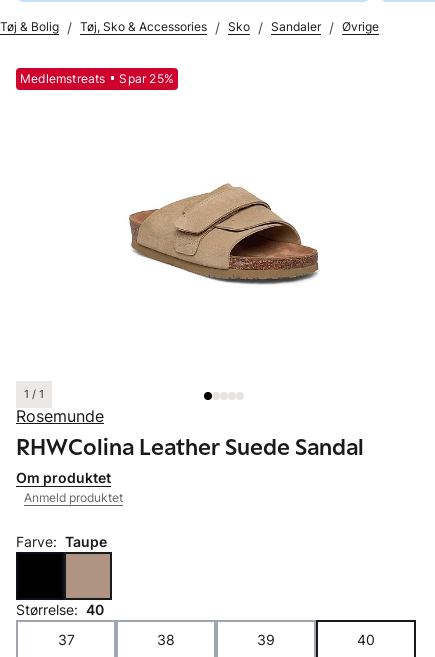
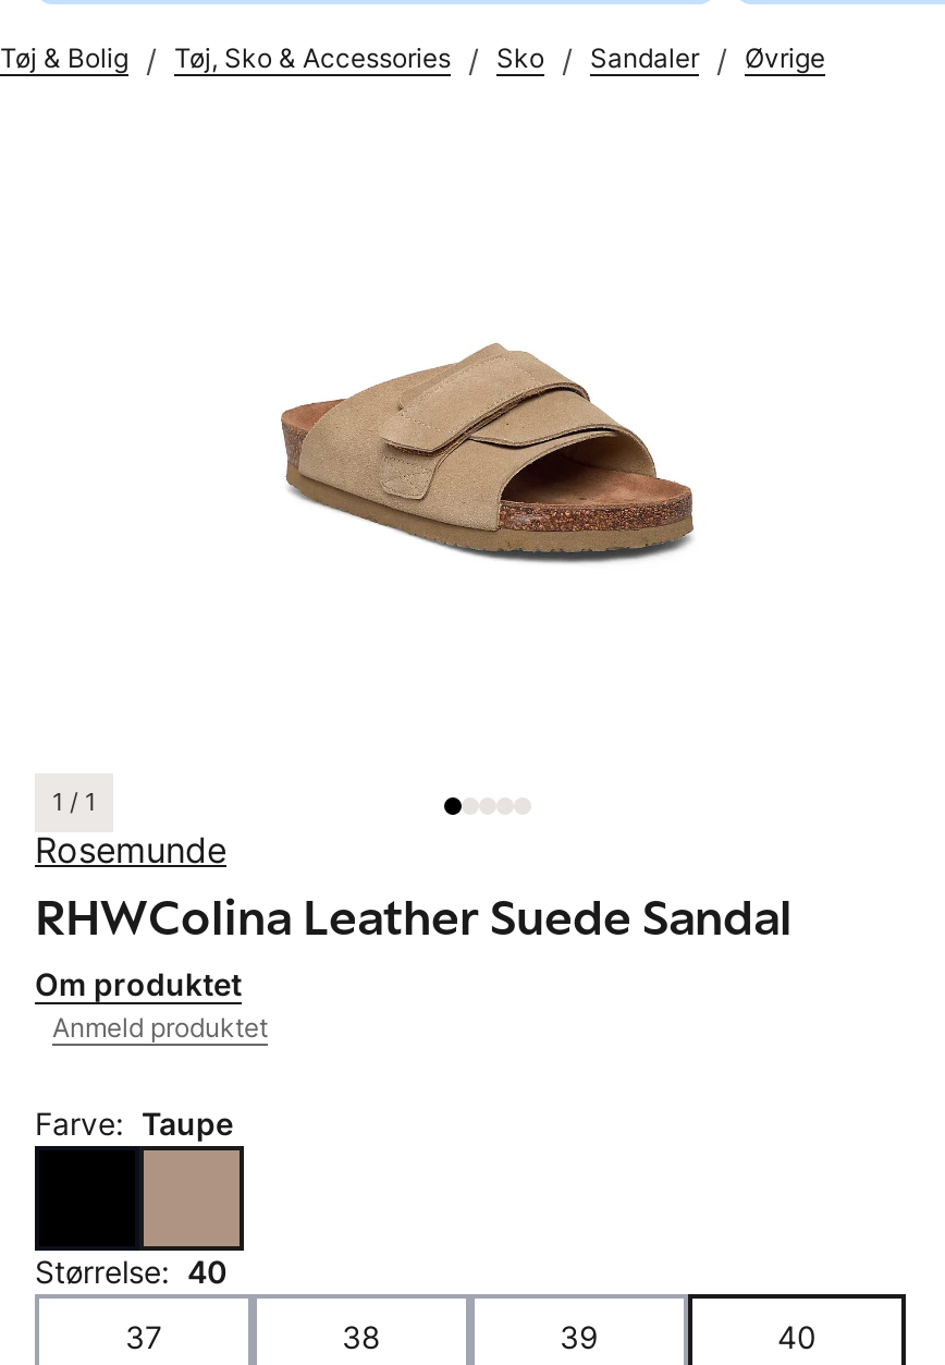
[20,71,174,86] Medlemstreats | Spar 25% -> none

